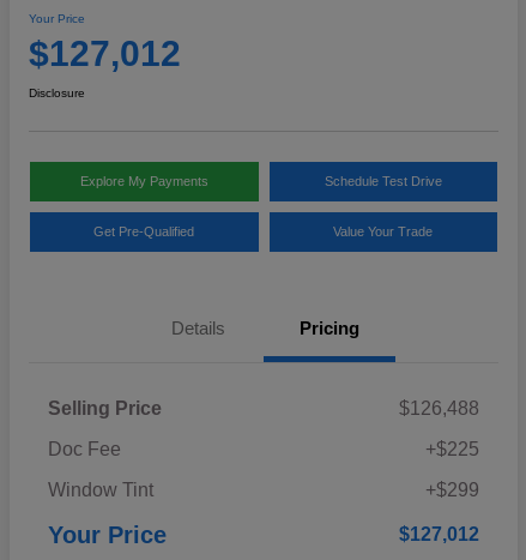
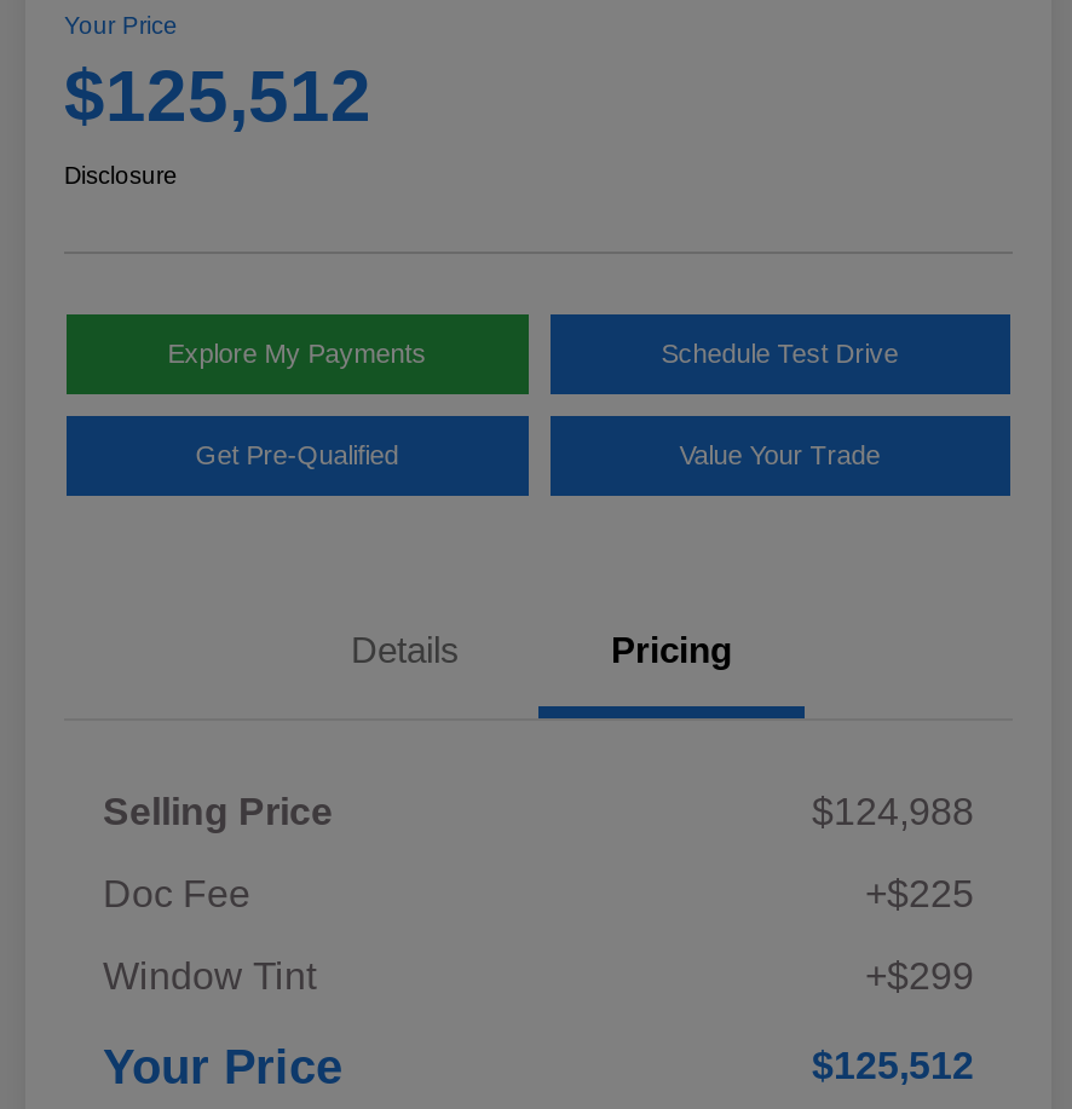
[29,33,181,73] $127,012 -> [64,55,371,135] $125,512
[399,398,479,418] $126,488 -> [812,790,974,832] $124,988
[399,524,479,544] $127,012 -> [812,1044,974,1086] $125,512

